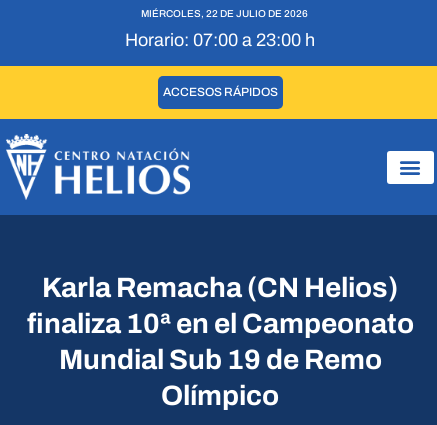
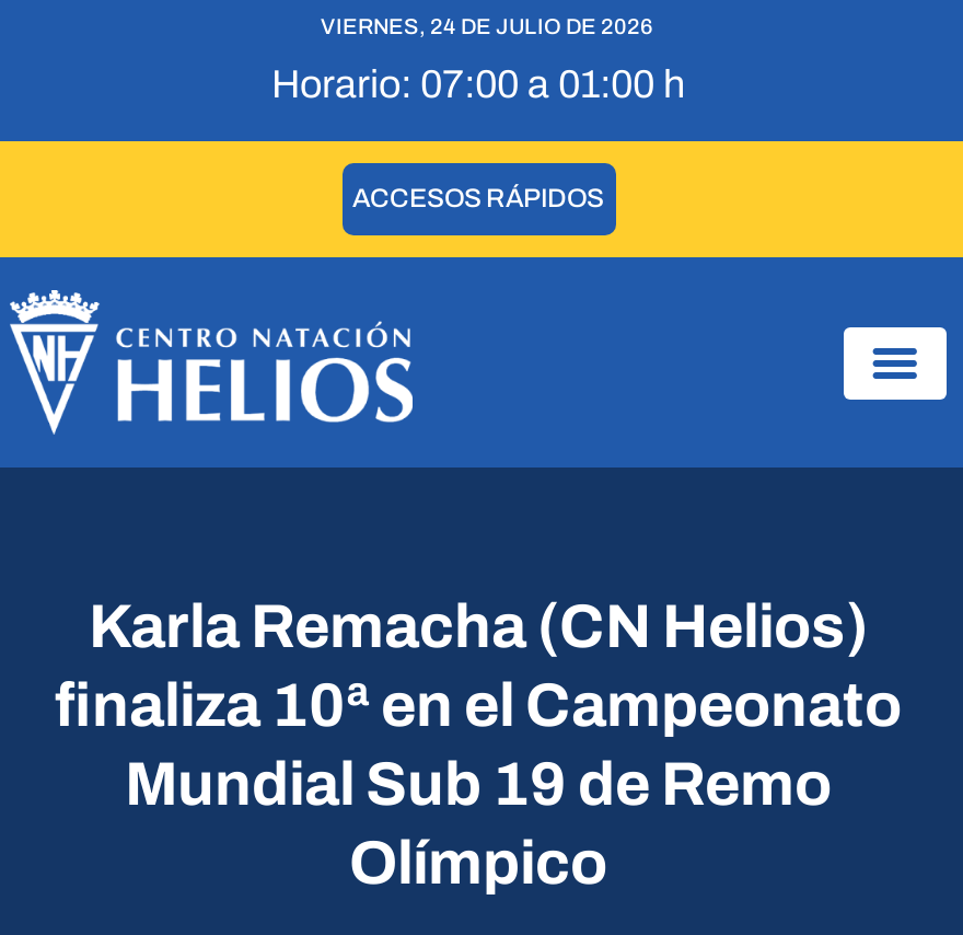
[140,8,307,19] MIÉRCOLES, 22 DE JULIO DE 2026 -> [321,14,653,38] VIERNES, 24 DE JULIO DE 2026
[125,30,315,50] Horario: 07:00 a 23:00 h -> [271,62,685,106] Horario: 07:00 a 01:00 h

